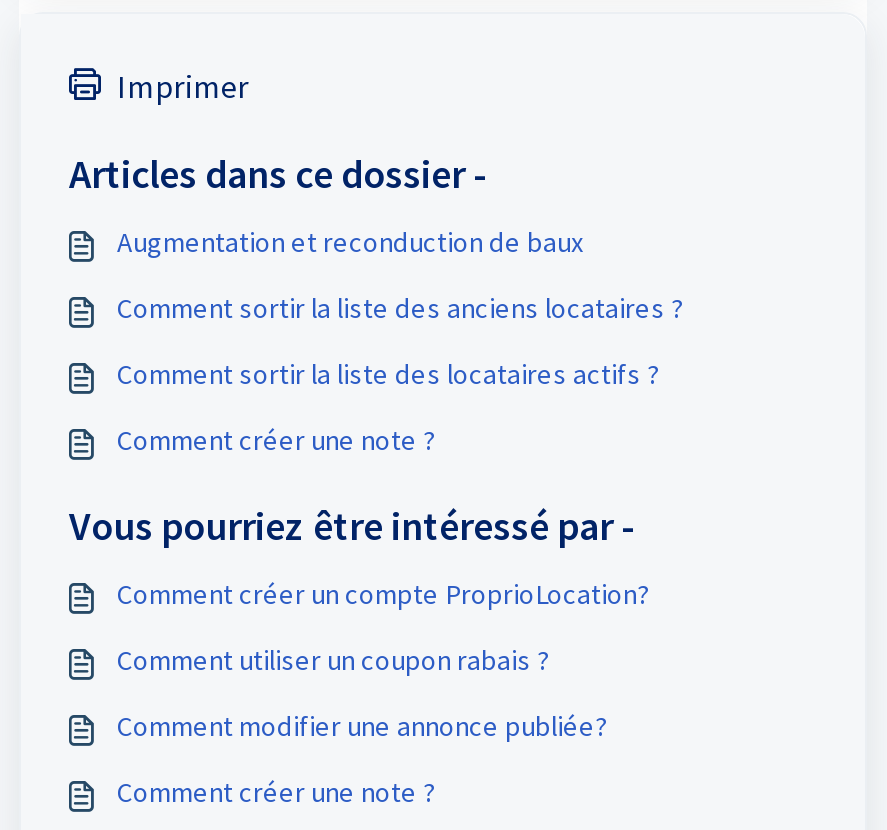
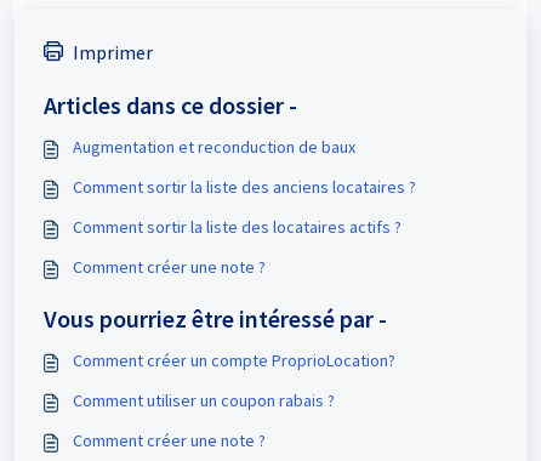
[117,708,607,744] Comment modifier une annonce publiée? -> none

